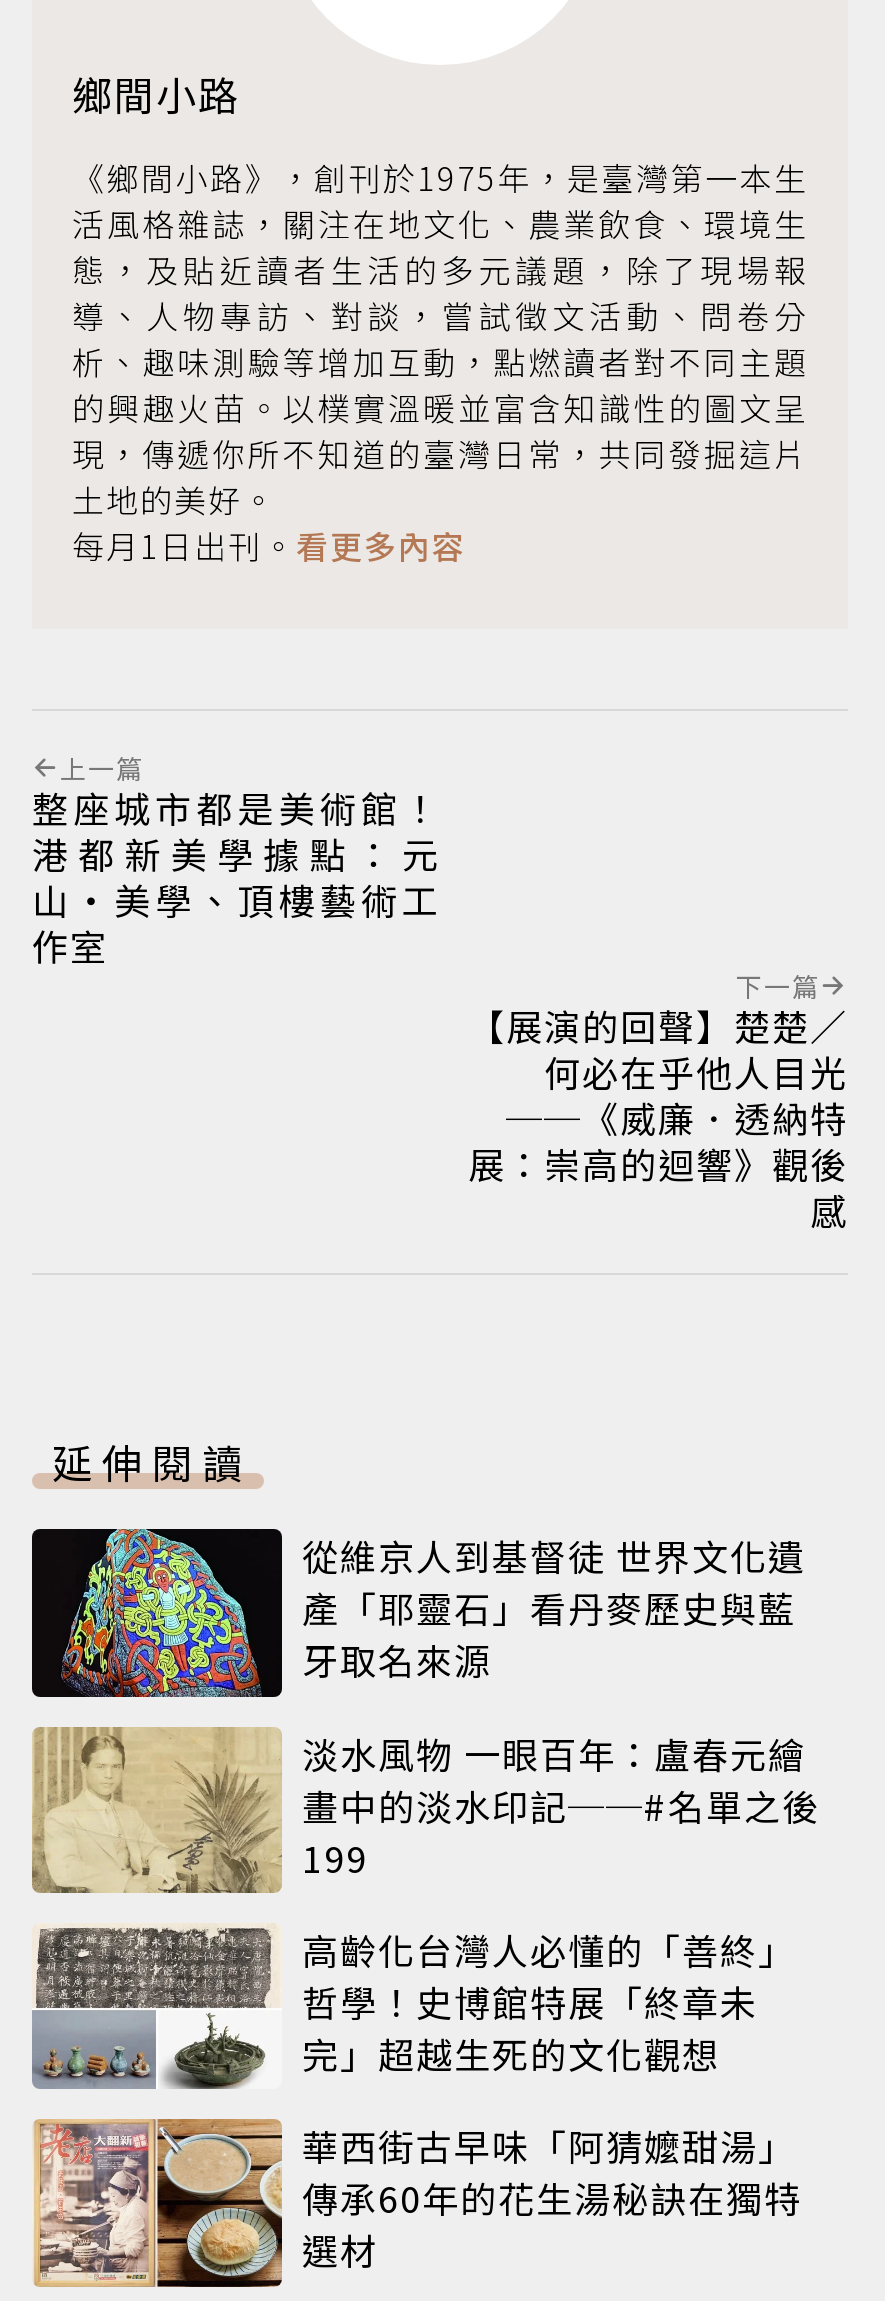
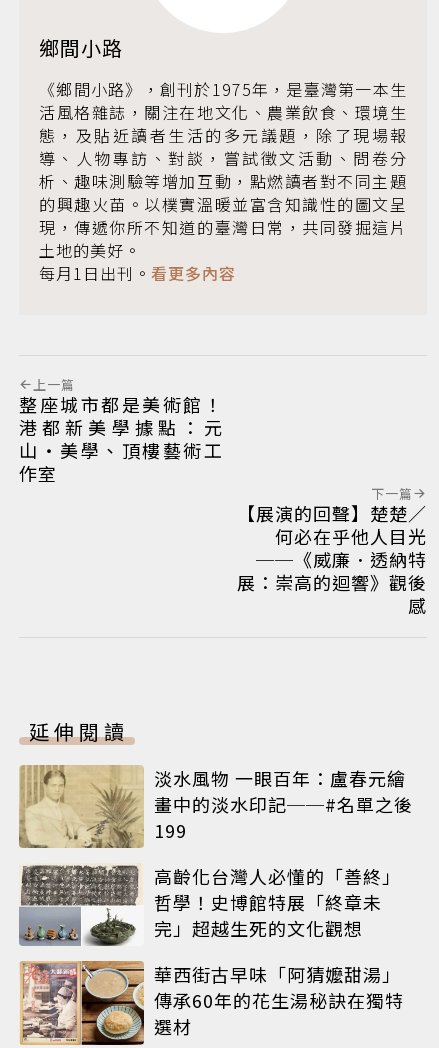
[30,1528,806,1700] [image] | 從維京人到基督徒 世界文化遺 | 產「耶靈石」看丹麥歷史與藍 | 牙取名來源 -> none

